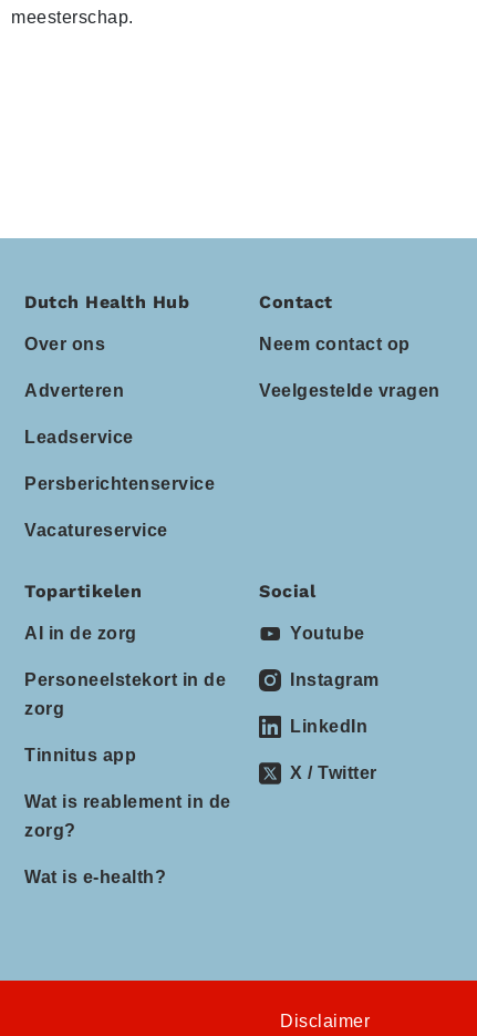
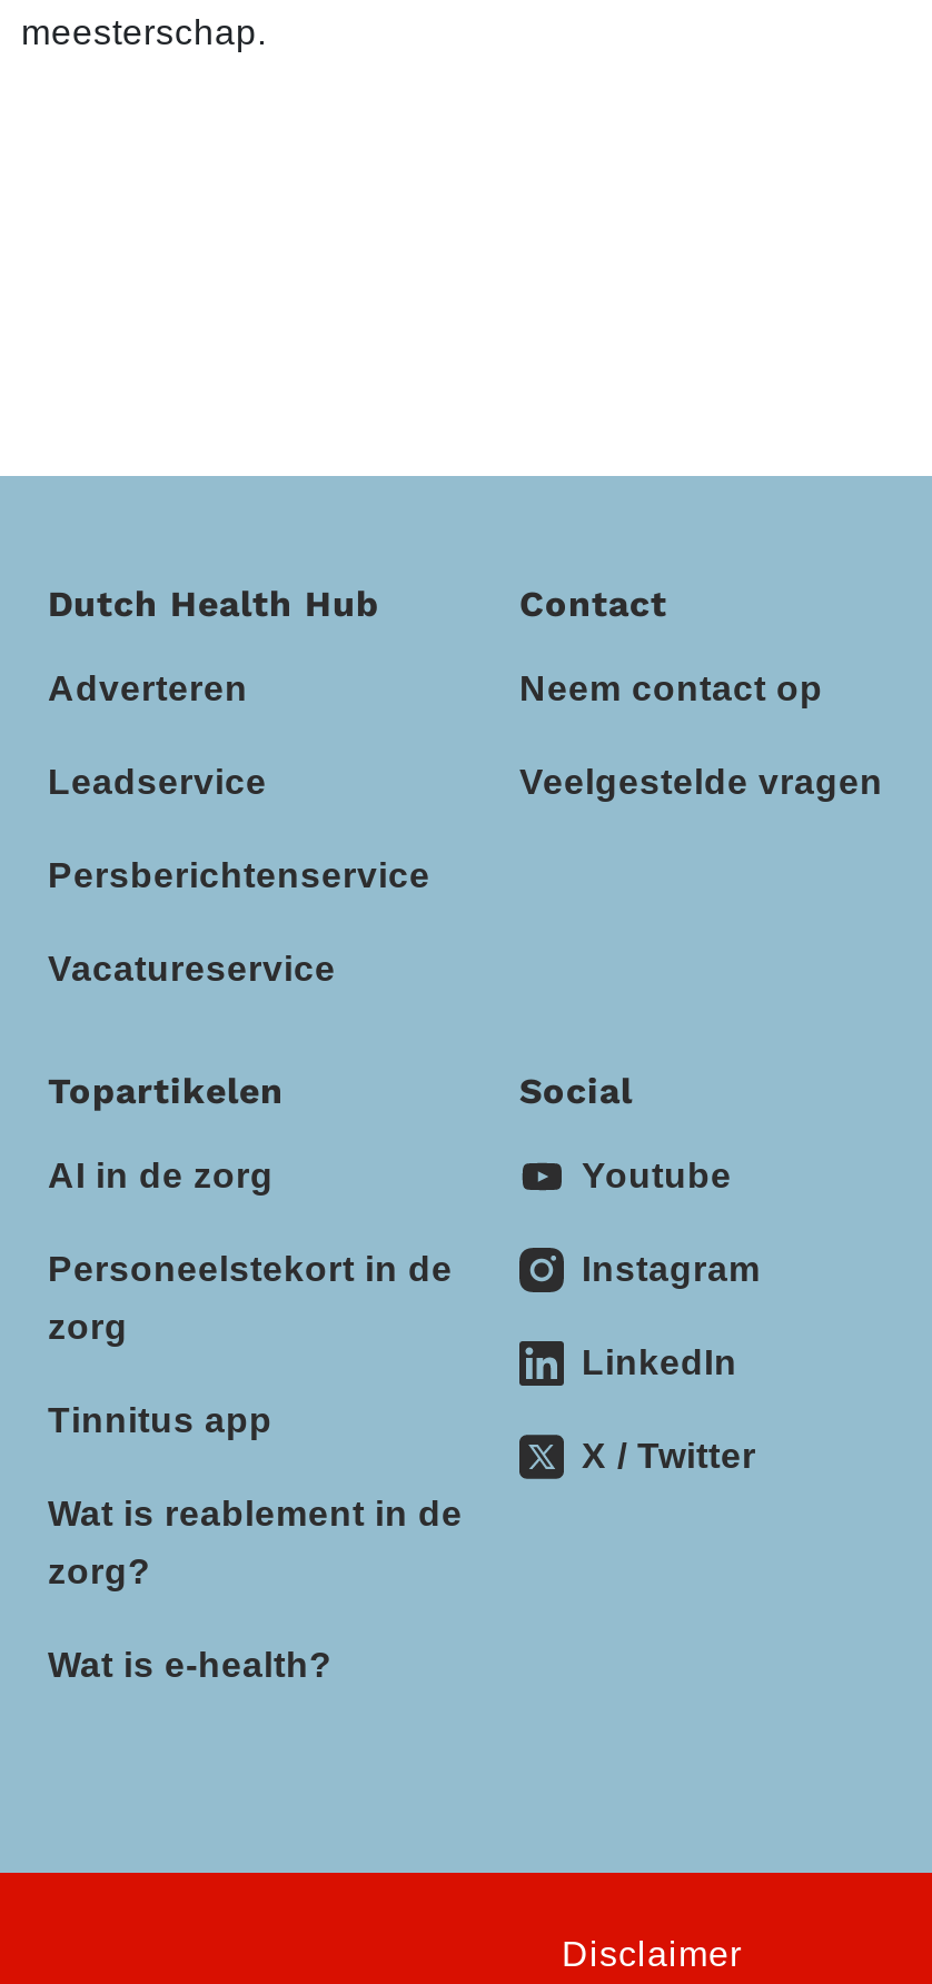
[24,335,105,353] Over ons -> none

